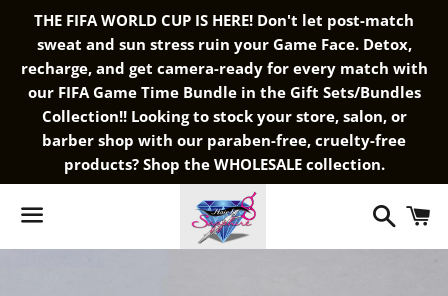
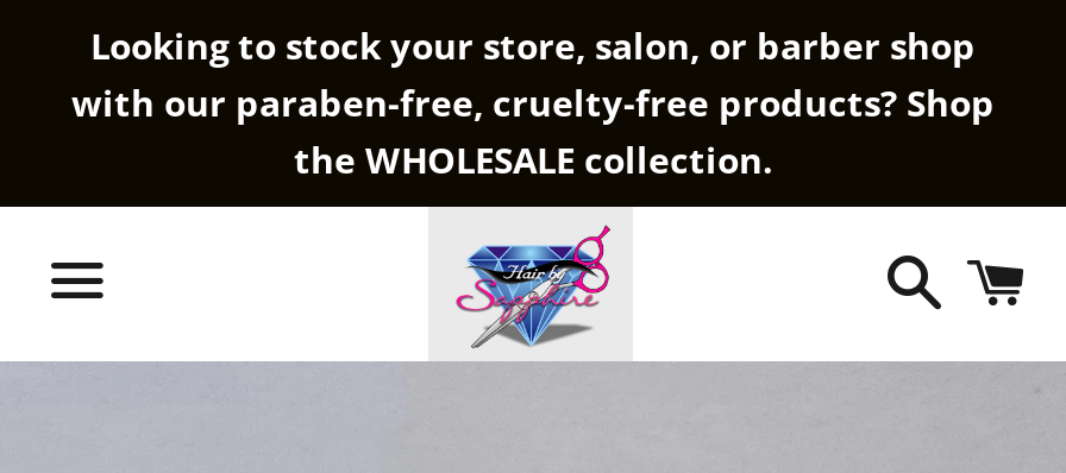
[20,10,427,174] THE FIFA WORLD CUP IS HERE! Don't let post-match | sweat and sun stress ruin your Game Face. Detox, | recharge, and get camera-ready for every match with | our FIFA Game Time Bundle in the Gift Sets/Bundles | Collection!! Looking to stock your store, salon, or | barber shop with our paraben-free, cruelty-free | products? Shop the WHOLESALE collection. -> [71,21,995,183] Looking to stock your store, salon, or barber shop | with our paraben-free, cruelty-free products? Shop | the WHOLESALE collection.

